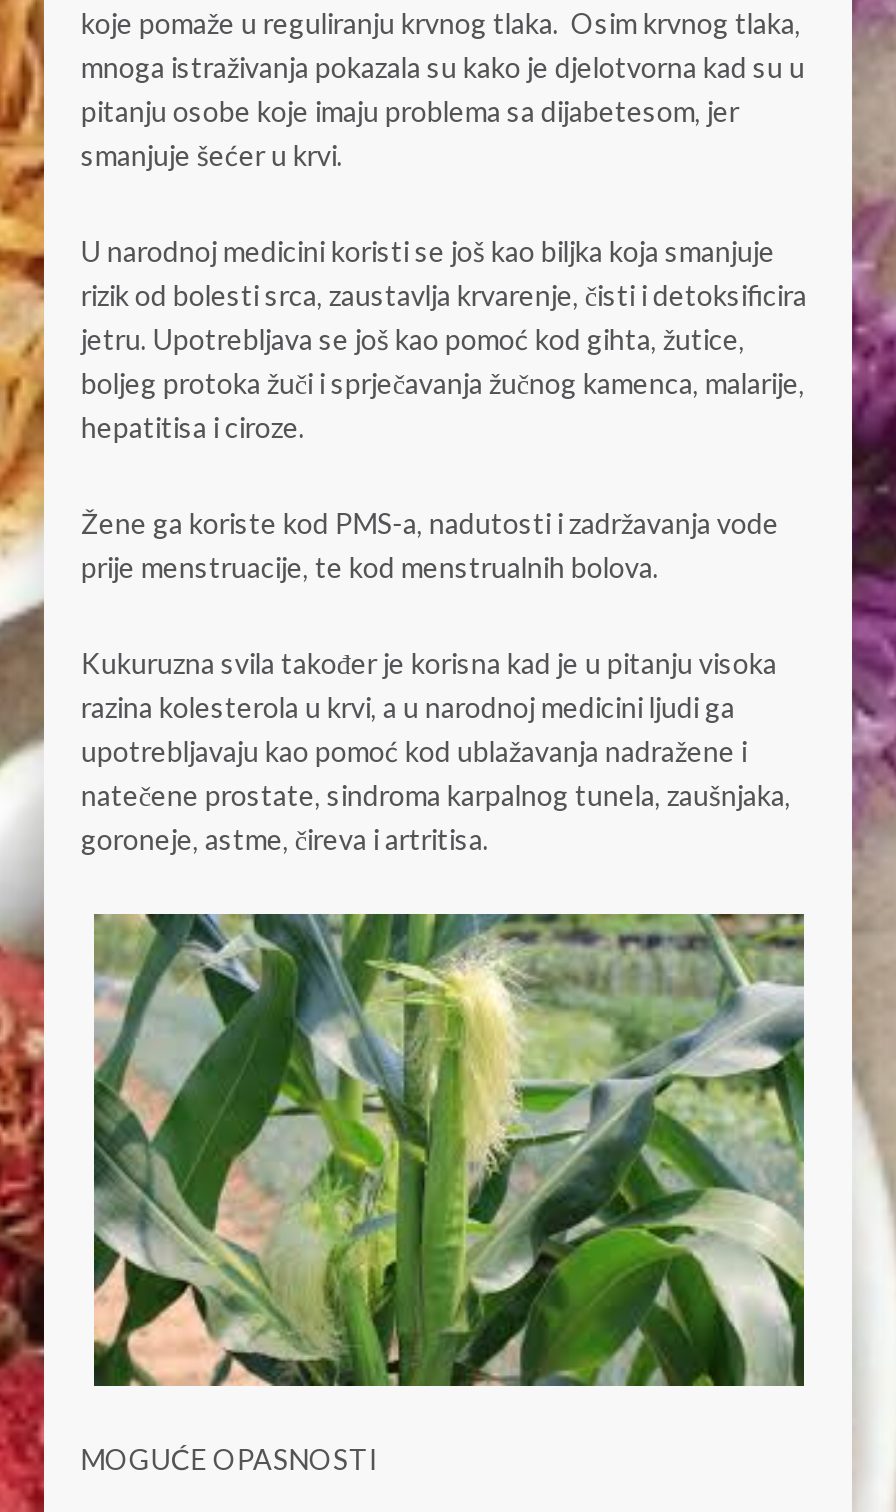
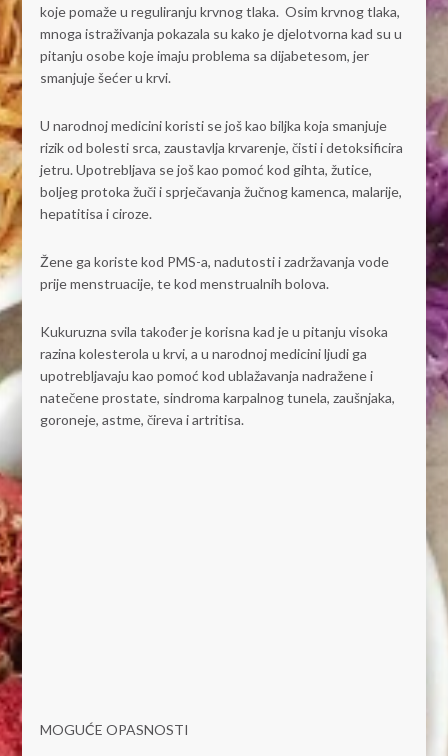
[92,912,806,1388] [image] -> none

